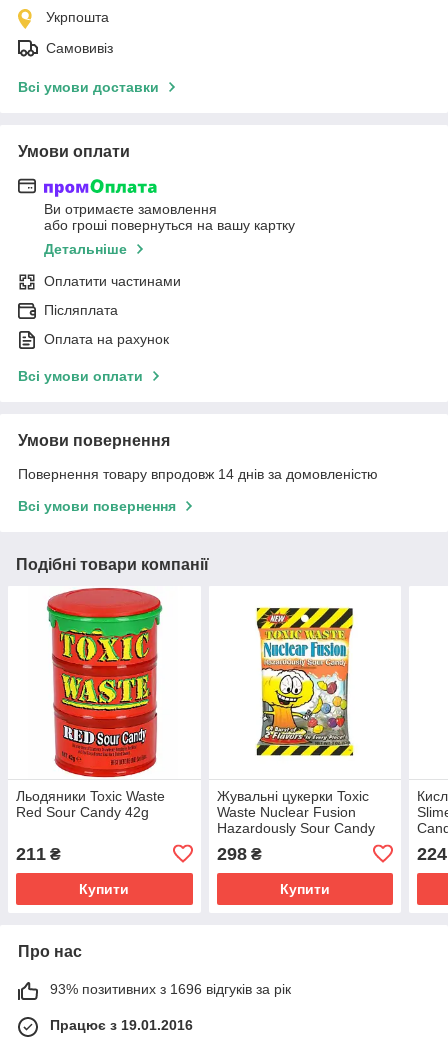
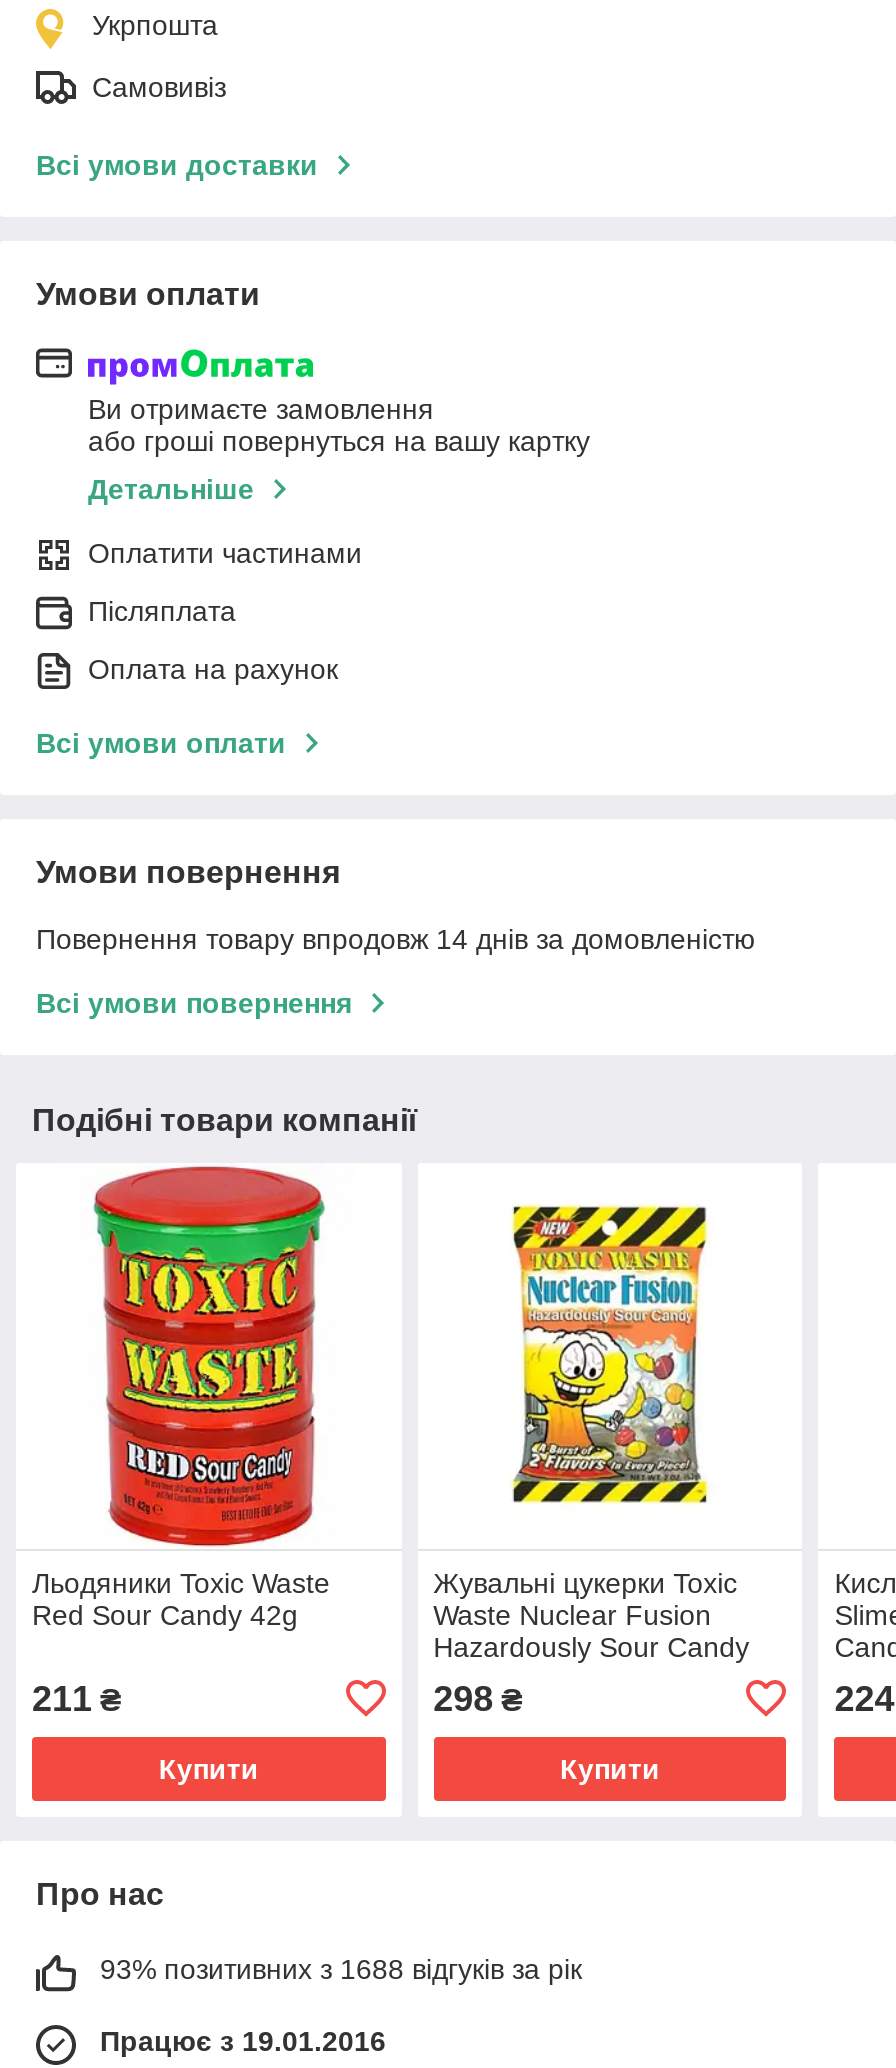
[50,981,291,997] 93% позитивних з 1696 відгуків за рік -> [100,1953,582,1985] 93% позитивних з 1688 відгуків за рік

